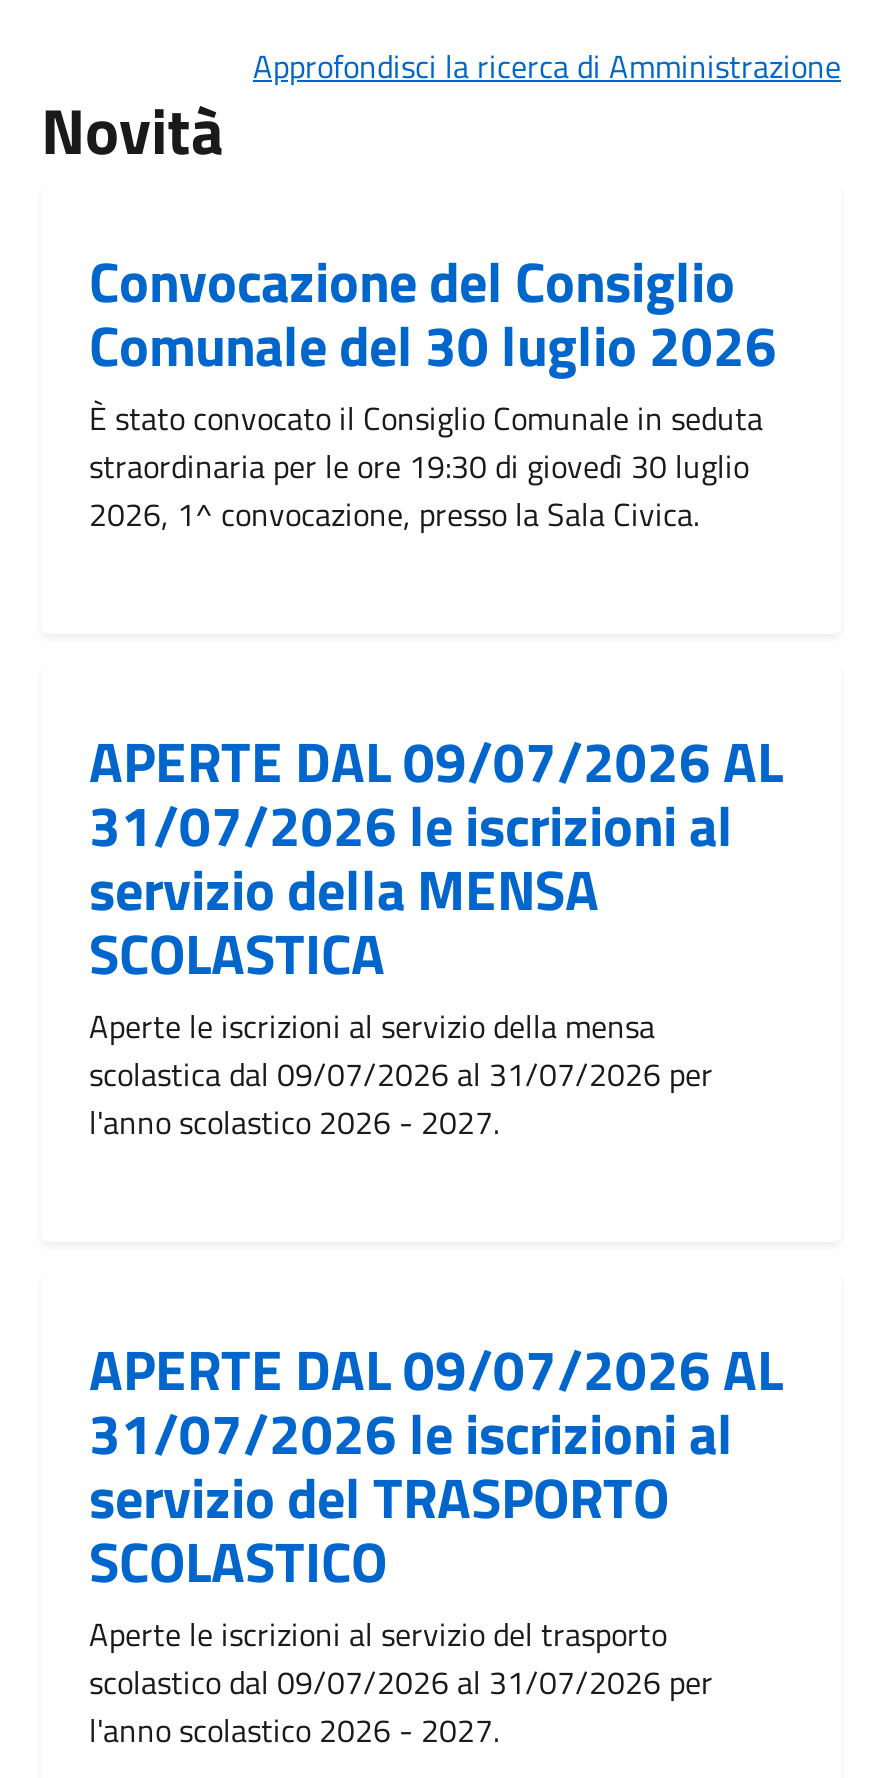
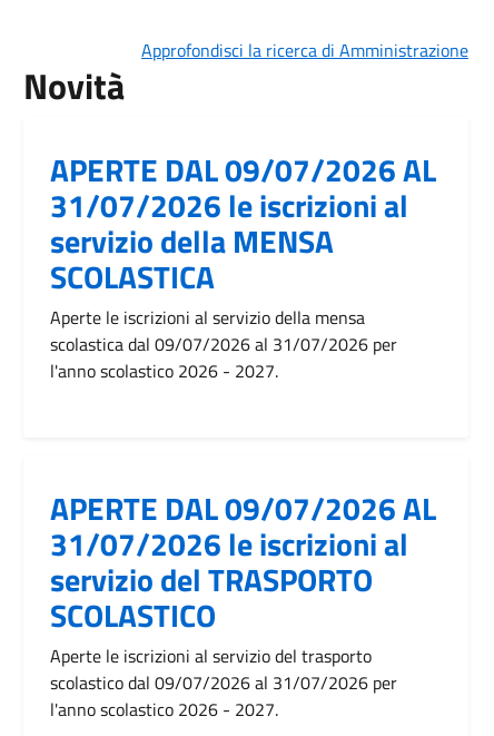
[89,237,777,537] Convocazione del Consiglio | Comunale del 30 luglio 2026 | È stato convocato il Consiglio Comunale in seduta | straordinaria per le ore 19:30 di giovedì 30 luglio | 2026, 1^ convocazione, presso la Sala Civica. -> none

